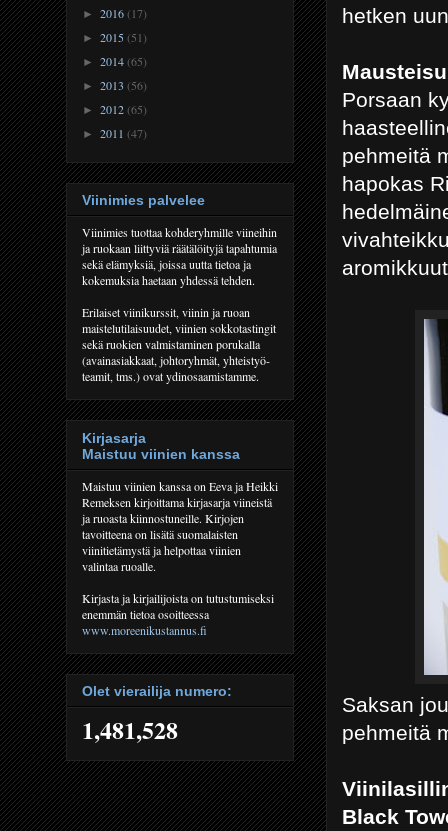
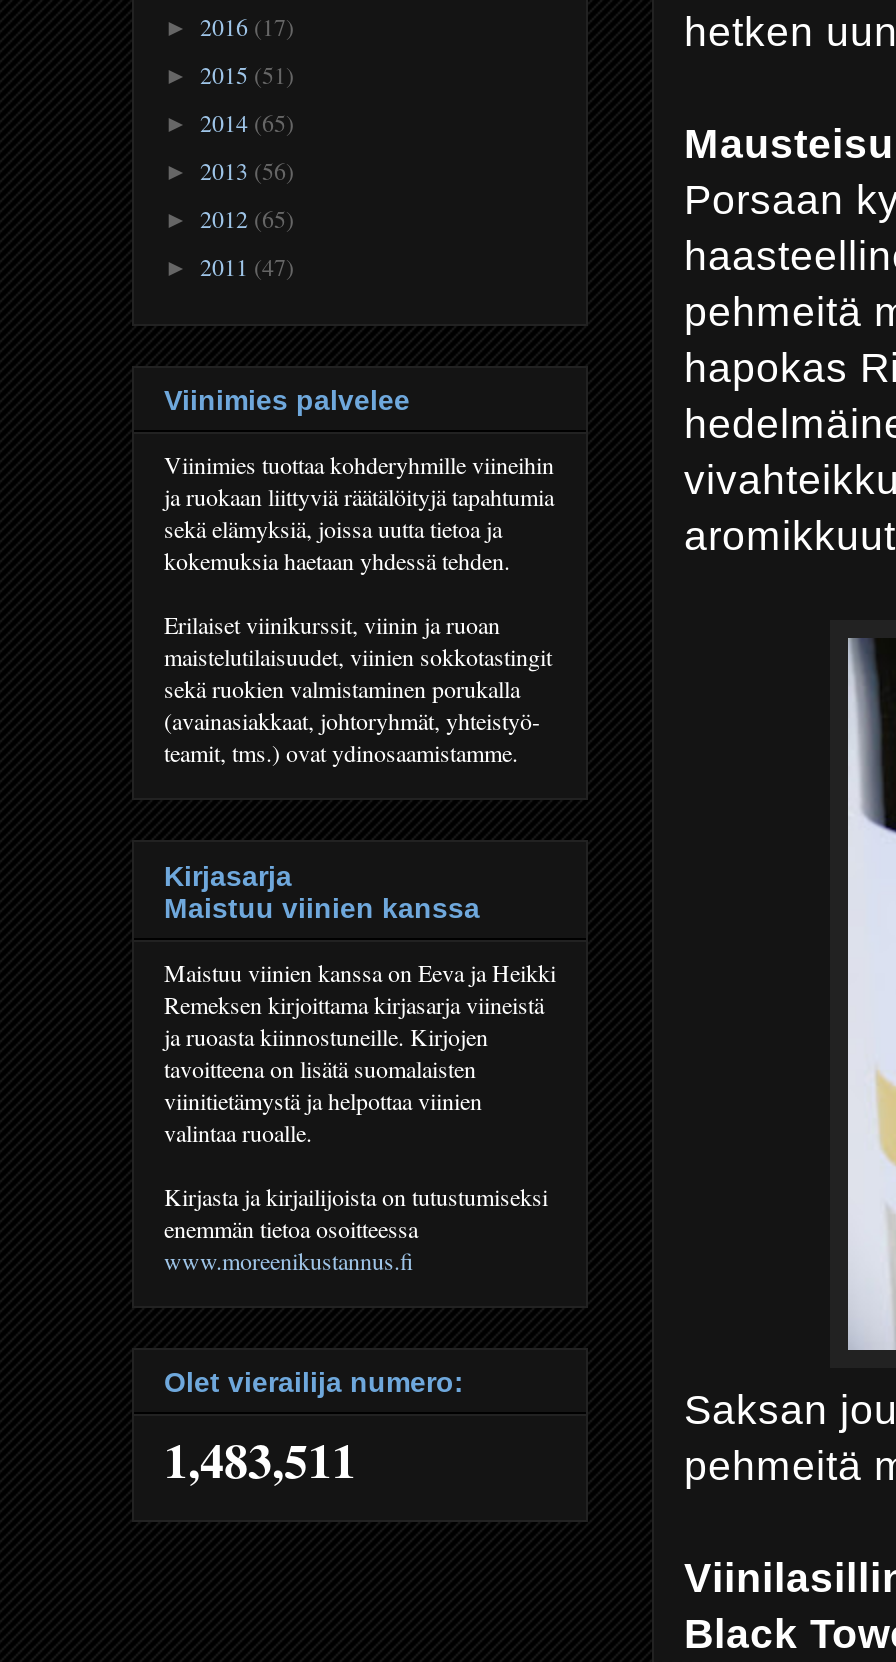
[82,712,178,747] 1,481,528 -> [164,1424,356,1494] 1,483,511

